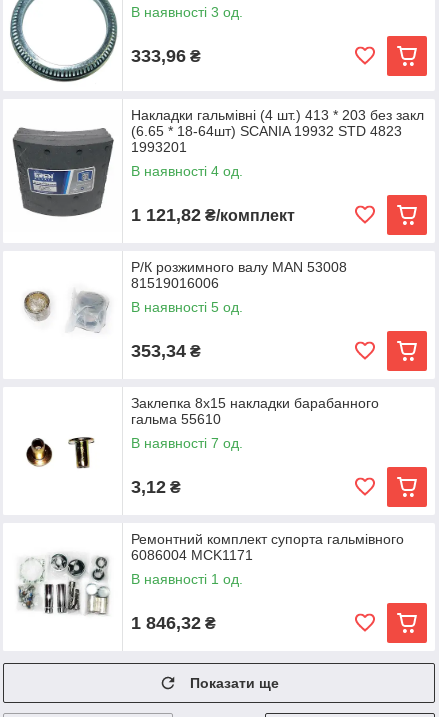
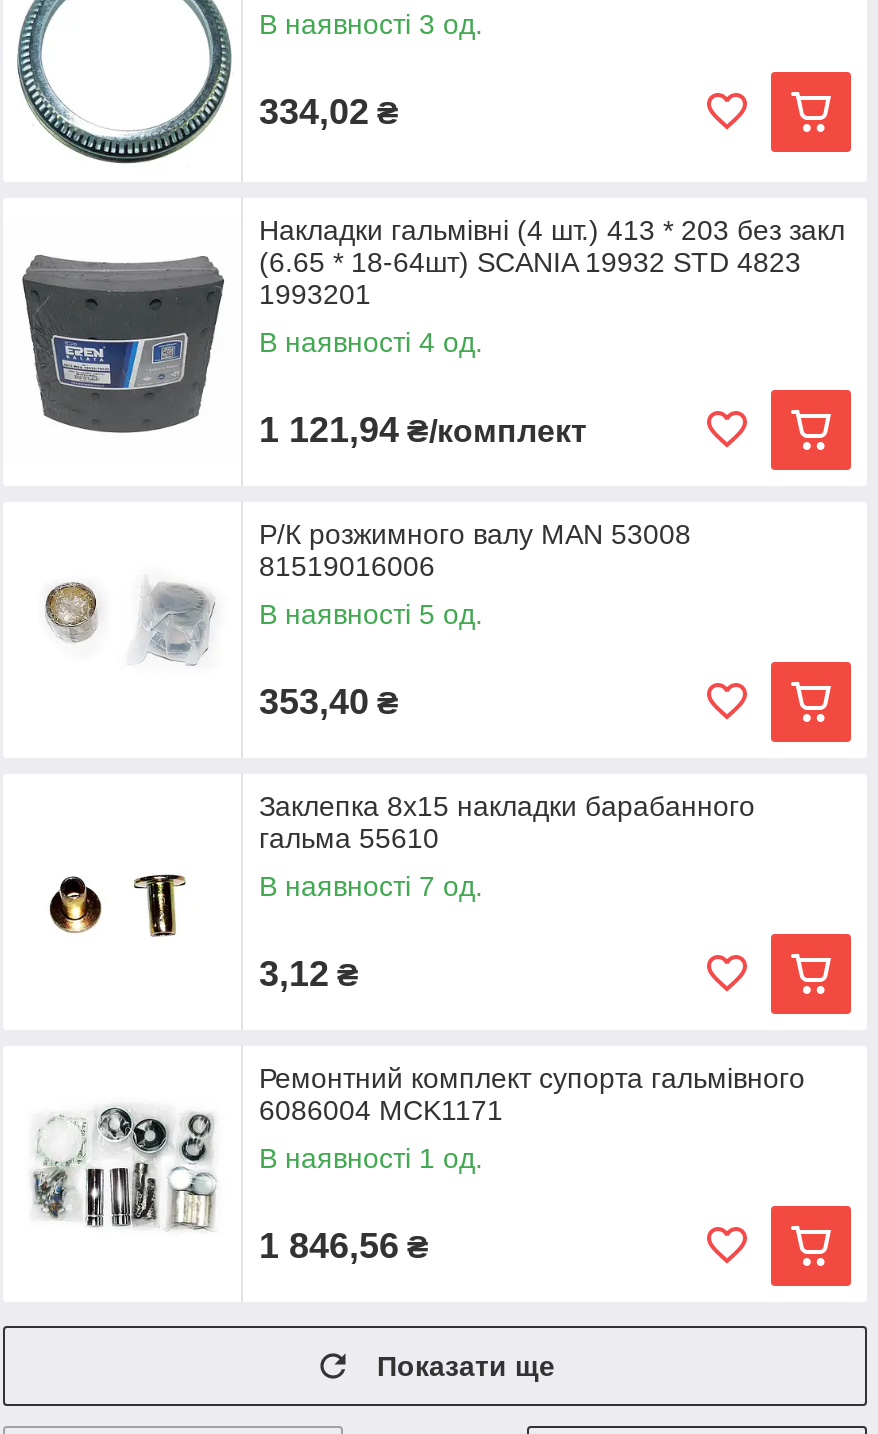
[131,45,201,65] 333,96 ₴ -> [259,91,399,131] 334,02 ₴
[131,204,295,224] 1 121,82 ₴/комплект -> [259,409,587,449] 1 121,94 ₴/комплект
[131,340,201,360] 353,34 ₴ -> [259,681,399,721] 353,40 ₴
[131,612,216,632] 1 846,32 ₴ -> [259,1225,429,1265] 1 846,56 ₴

